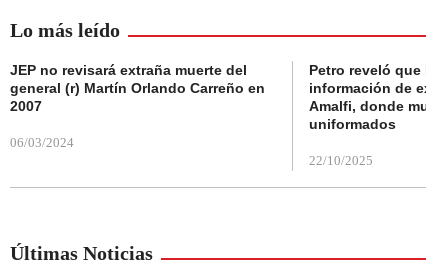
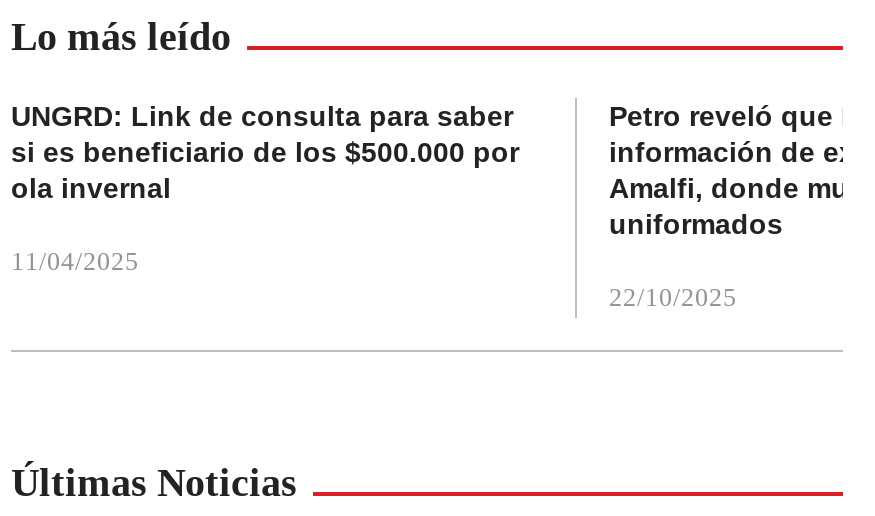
[10,62,265,114] JEP no revisará extraña muerte del | general (r) Martín Orlando Carreño en | 2007 -> [11,100,519,204] UNGRD: Link de consulta para saber | si es beneficiario de los $500.000 por | ola invernal
[10,135,74,150] 06/03/2024 -> [11,246,139,276] 11/04/2025

